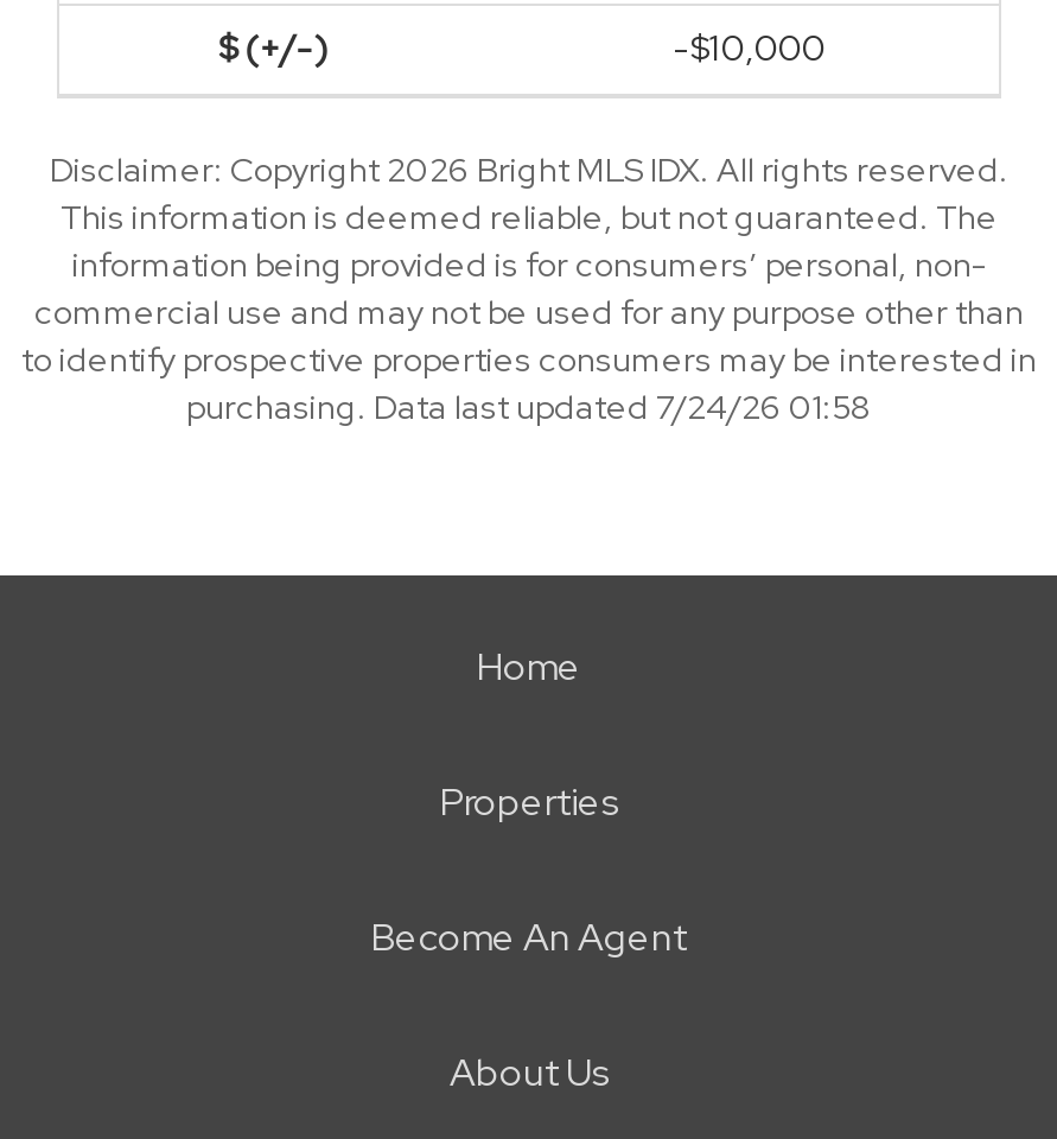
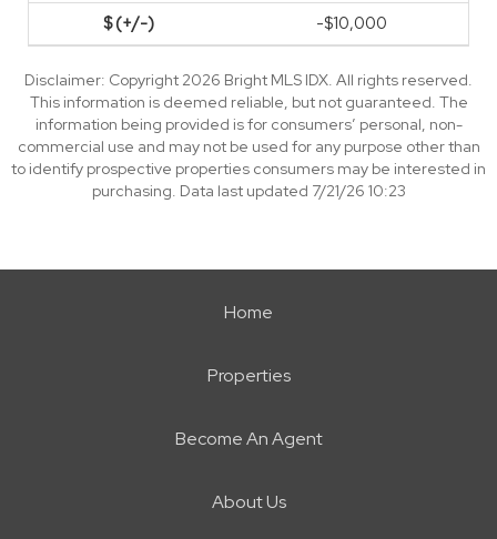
[186,386,872,428] purchasing. Data last updated 7/24/26 01:58 -> [92,181,405,201] purchasing. Data last updated 7/21/26 10:23

